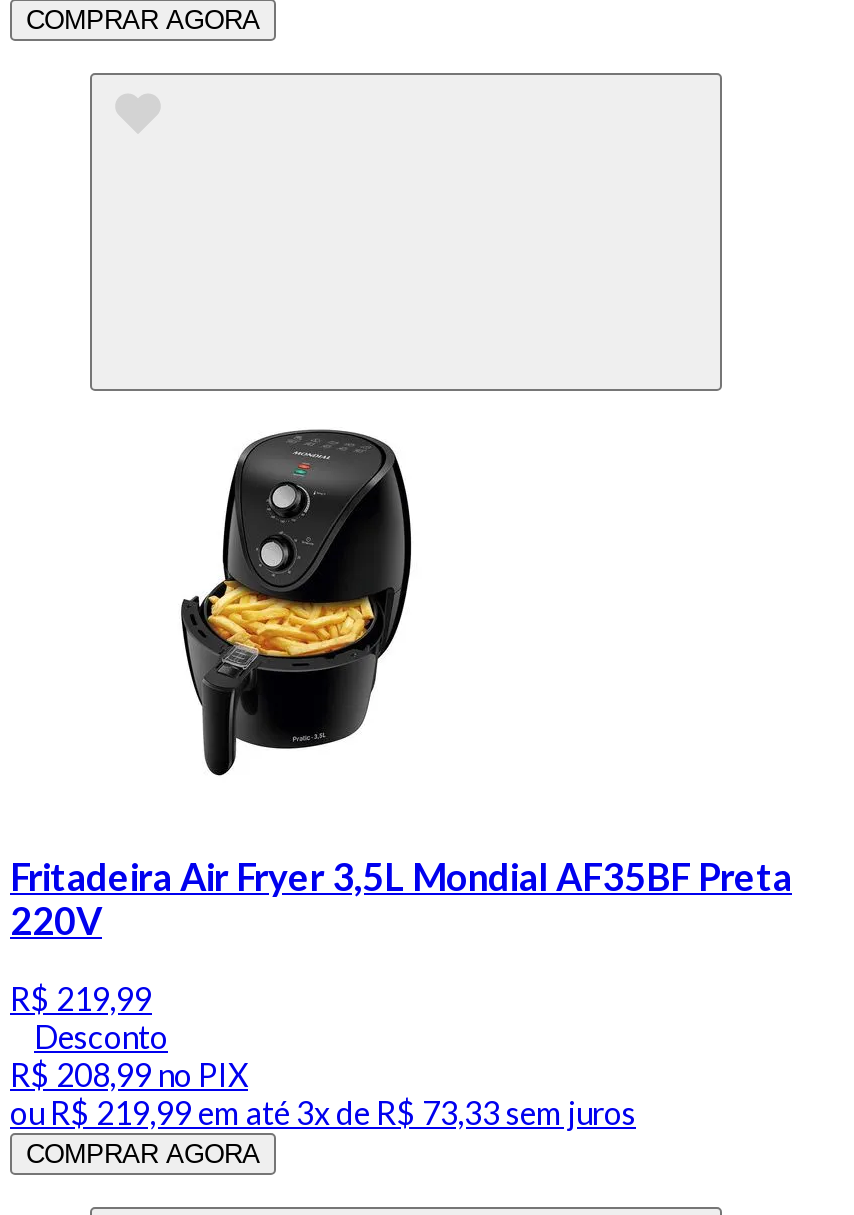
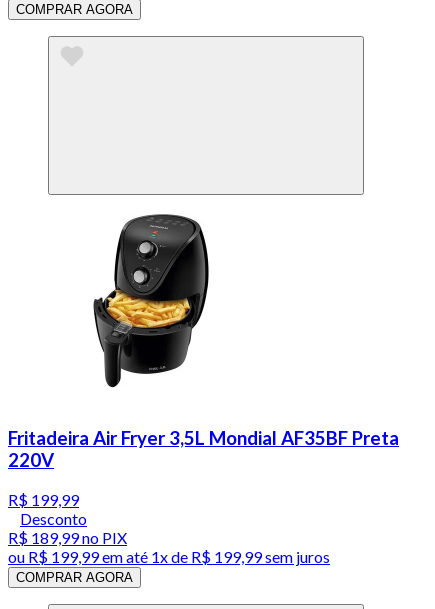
[10,980,152,1018] R$ 219,99 -> [8,490,79,509] R$ 199,99
[10,1056,248,1094] R$ 208,99 no PIX -> [8,528,127,547] R$ 189,99 no PIX
[10,1094,636,1132] ou R$ 219,99 em até 3x de R$ 73,33 sem juros -> [8,547,330,566] ou R$ 199,99 em até 1x de R$ 199,99 sem juros

